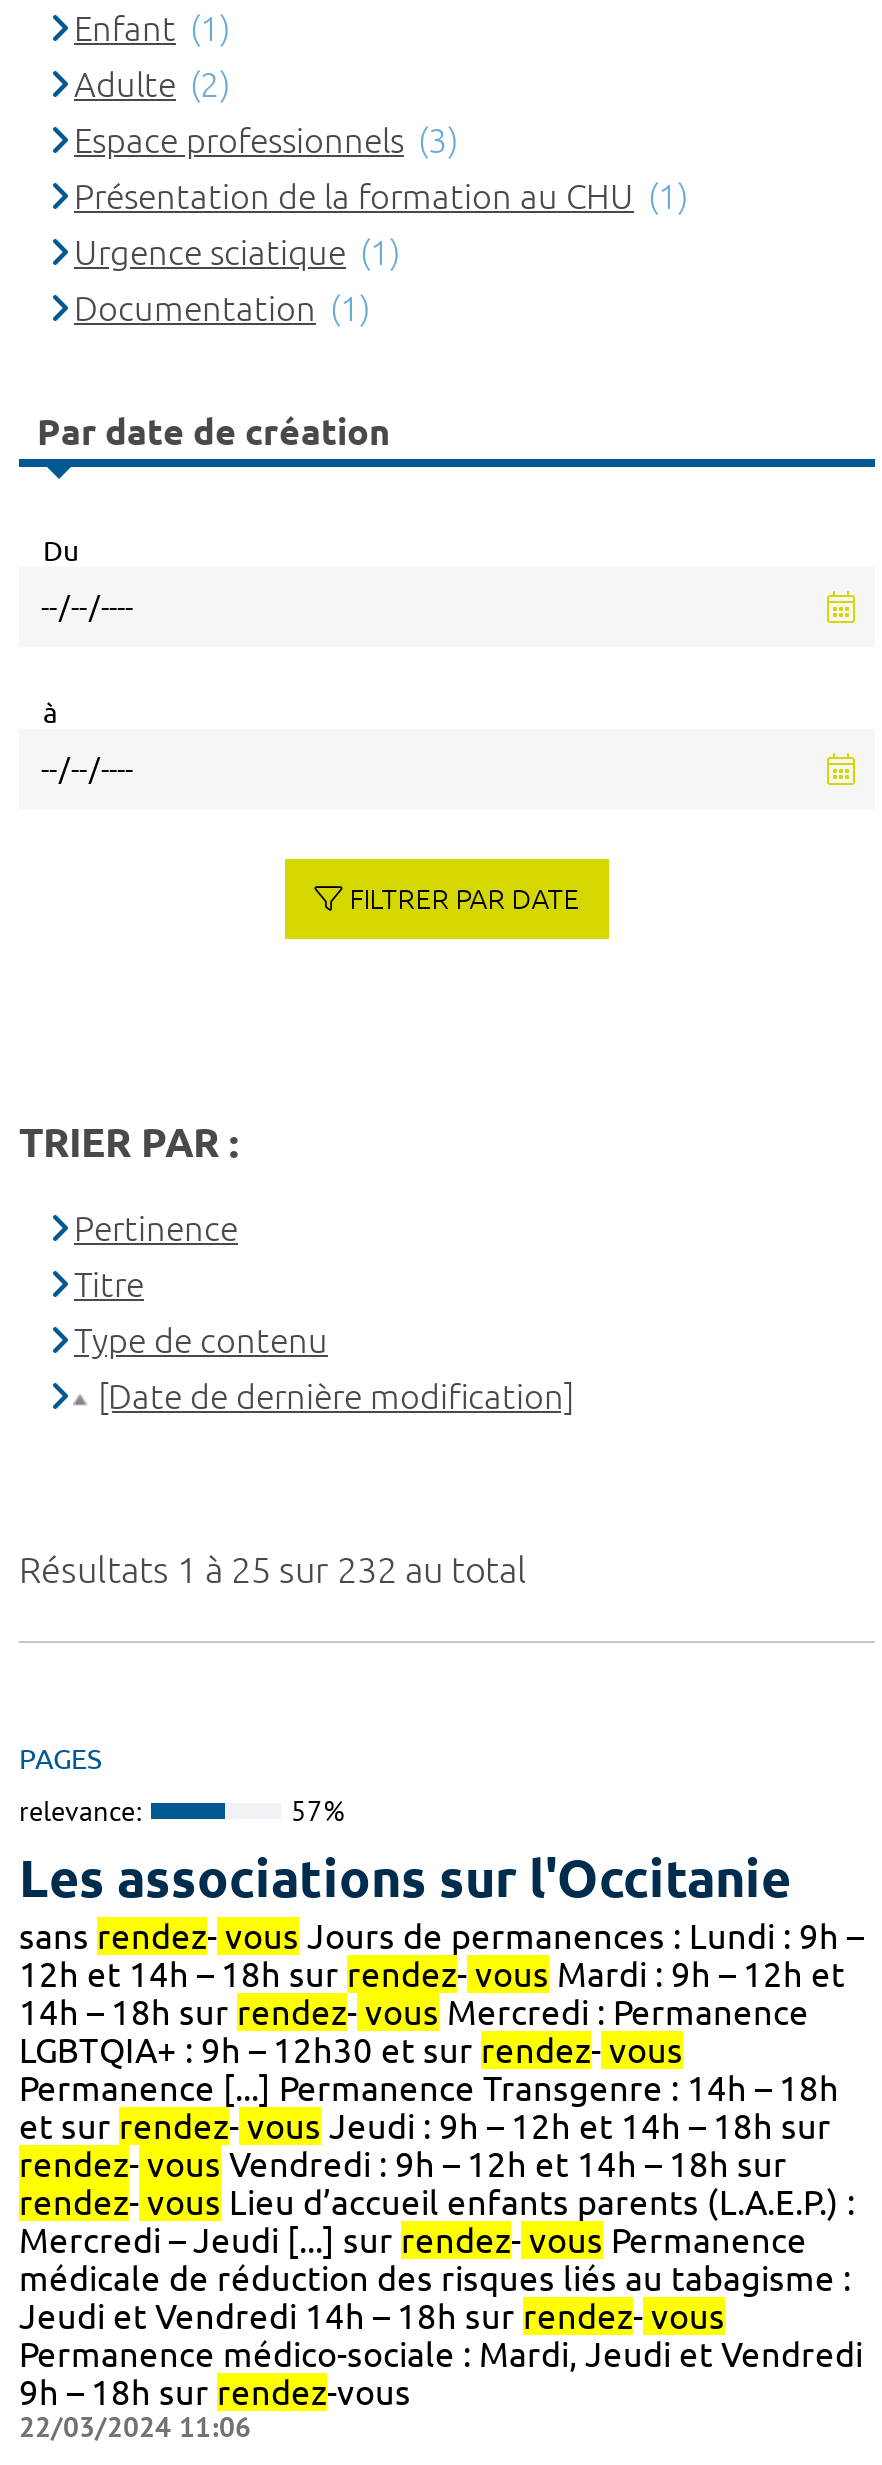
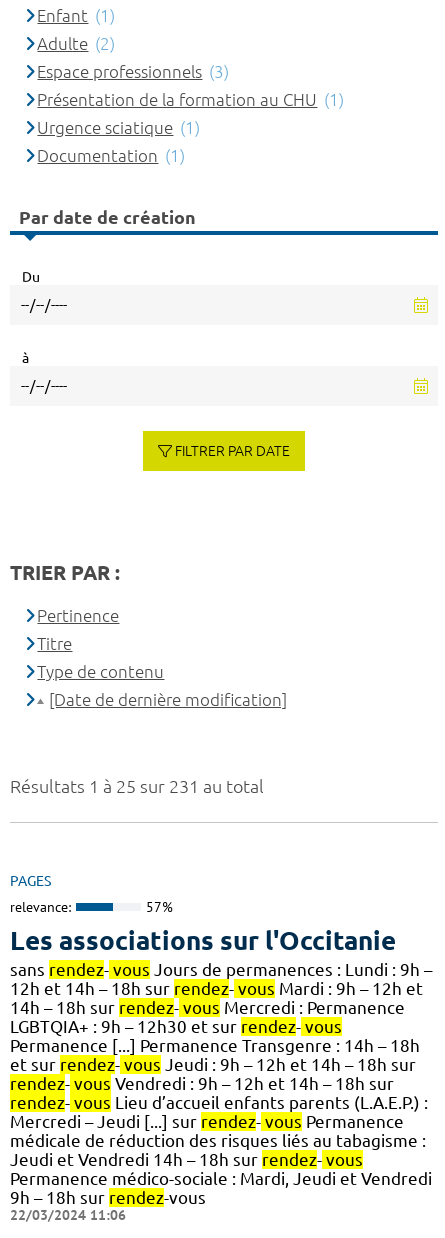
[19,1550,527,1590] Résultats 1 à 25 sur 232 au total -> [10,776,264,796] Résultats 1 à 25 sur 231 au total

